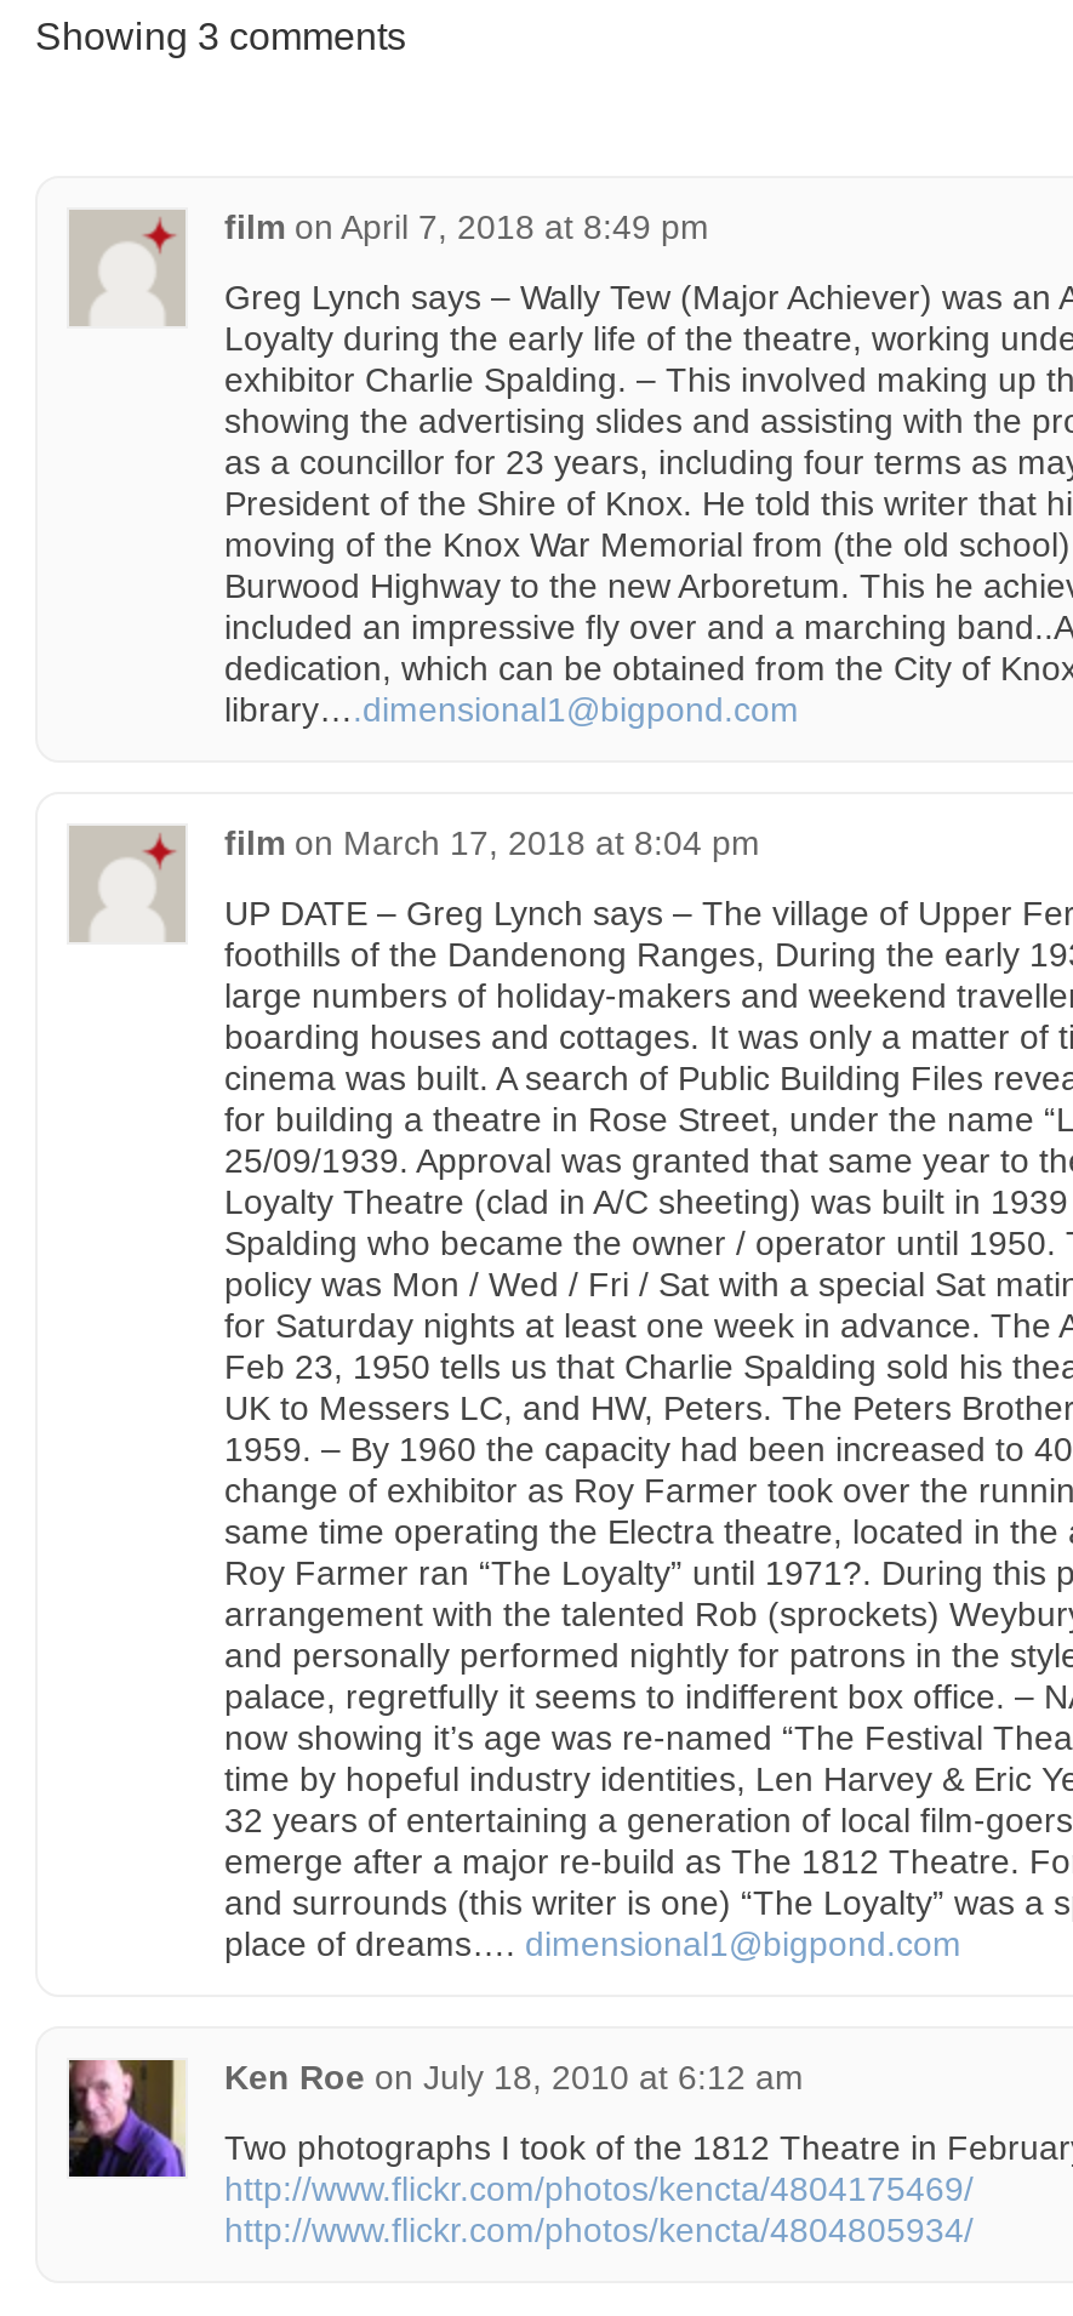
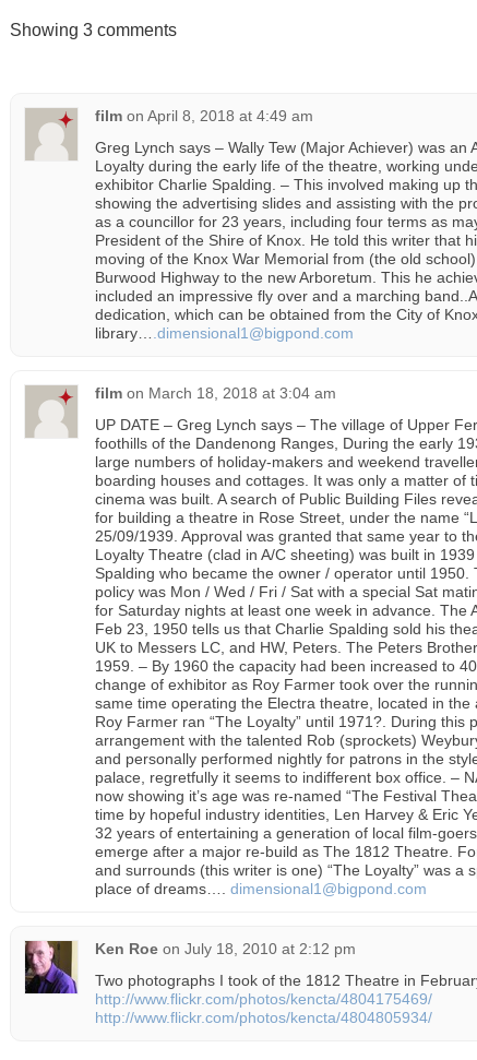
[224,207,709,246] film on April 7, 2018 at 8:49 pm -> [95,107,313,124] film on April 8, 2018 at 4:49 am
[224,823,760,862] film on March 17, 2018 at 8:04 pm -> [95,384,336,402] film on March 18, 2018 at 3:04 am
[224,2058,804,2097] Ken Roe on July 18, 2010 at 6:12 am -> [95,940,356,957] Ken Roe on July 18, 2010 at 2:12 pm

